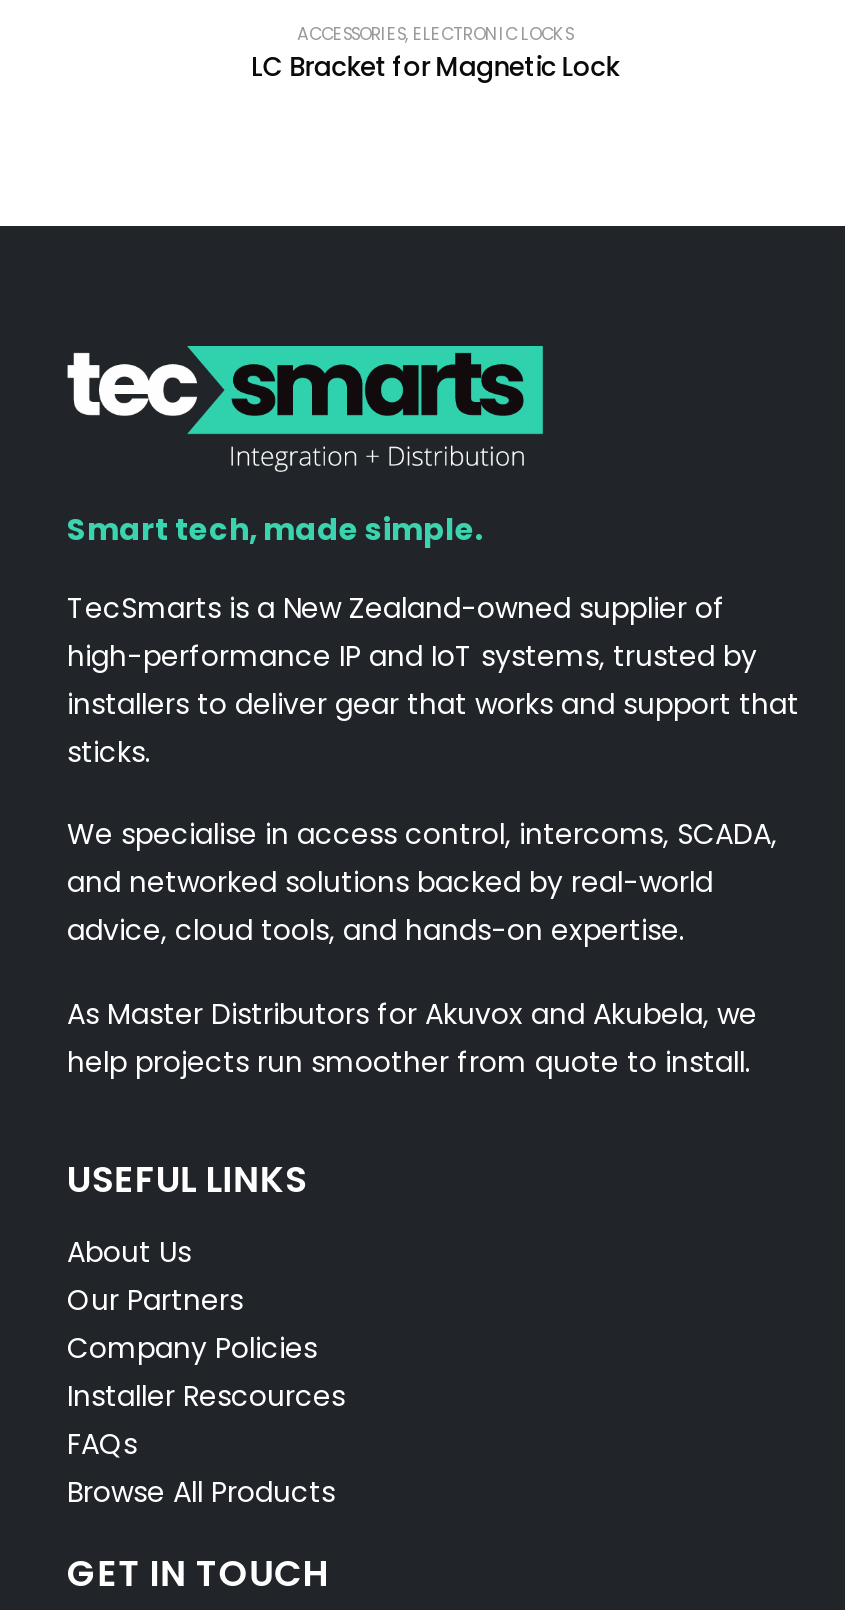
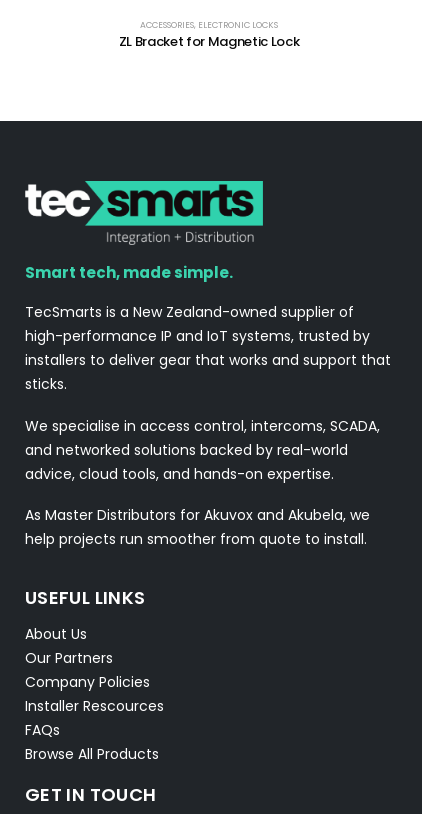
[251,48,619,86] LC Bracket for Magnetic Lock -> [118,32,299,51] ZL Bracket for Magnetic Lock

